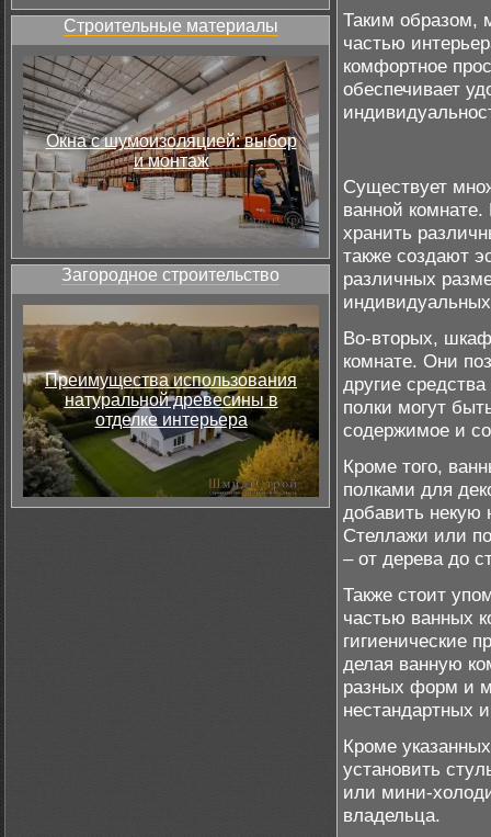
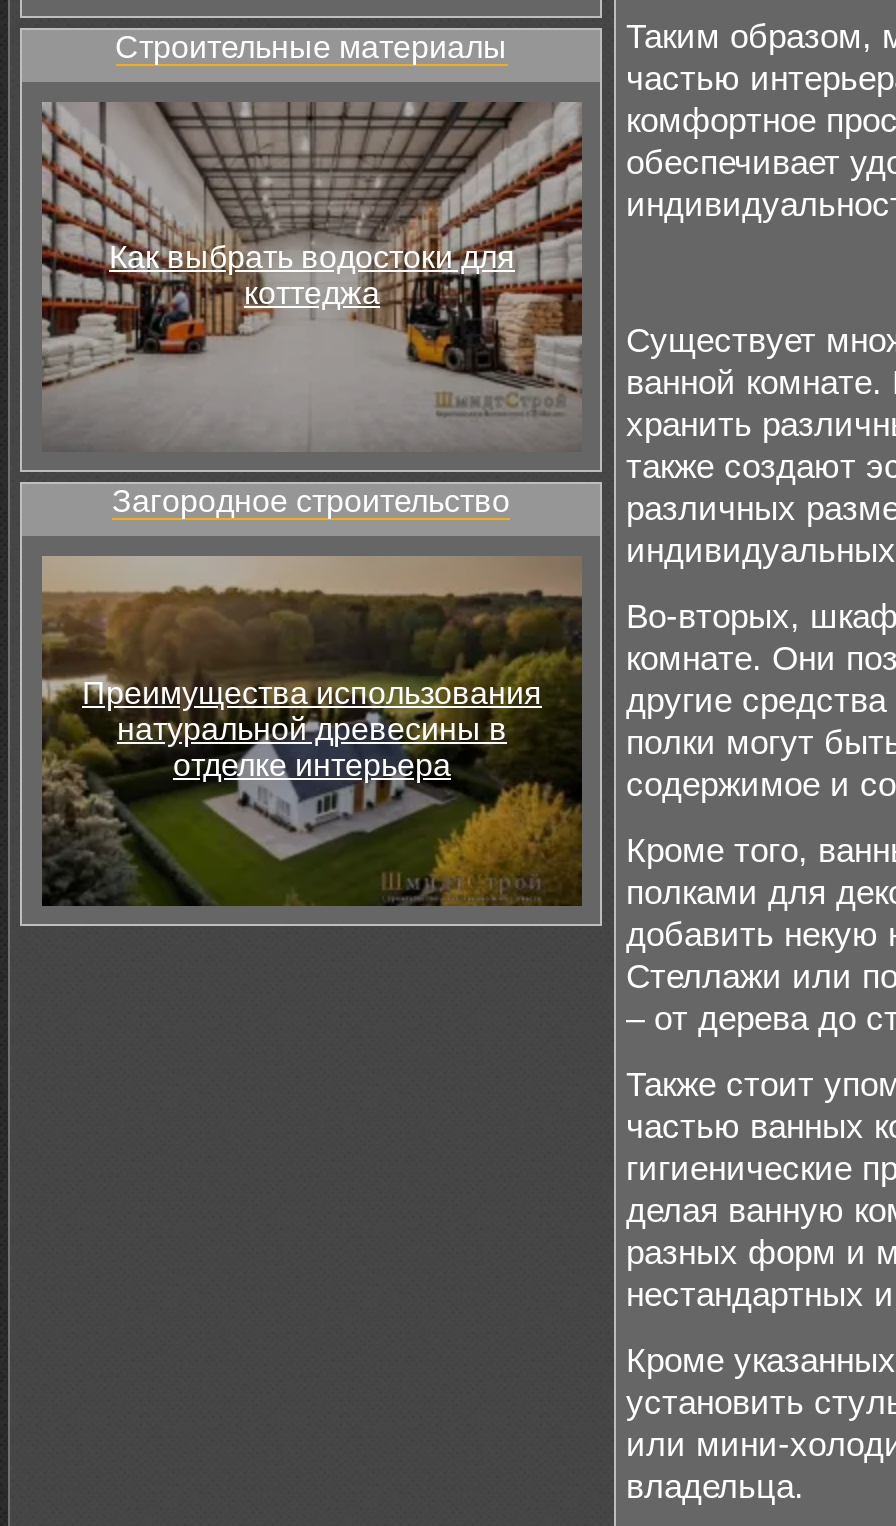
[22,56,320,248] [image] | Окна с шумоизоляцией: выбор | и монтаж -> [40,100,584,450] [image] | Как выбрать водостоки для | коттеджа

